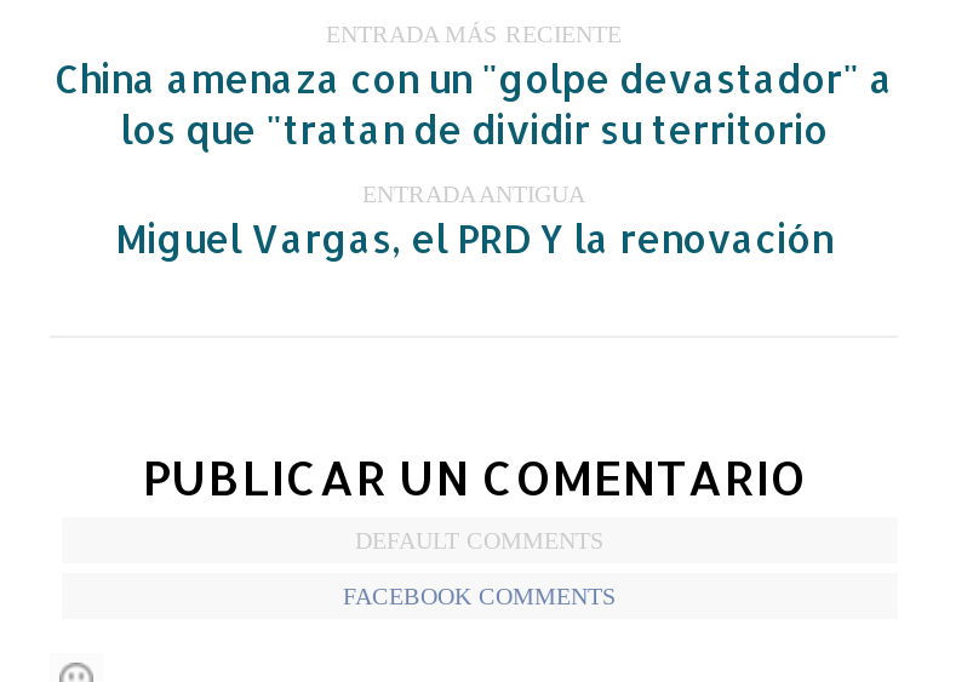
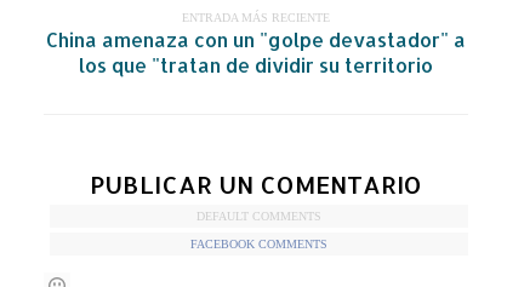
[115,180,832,262] ENTRADA ANTIGUA | Miguel Vargas, el PRD Y la renovación -> none

